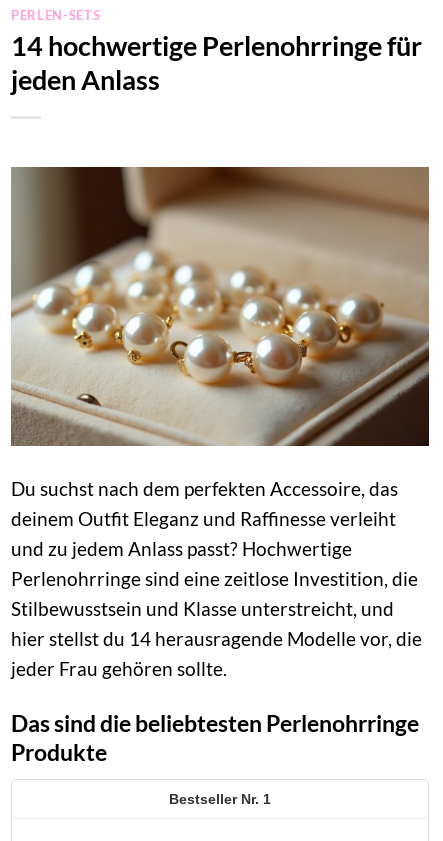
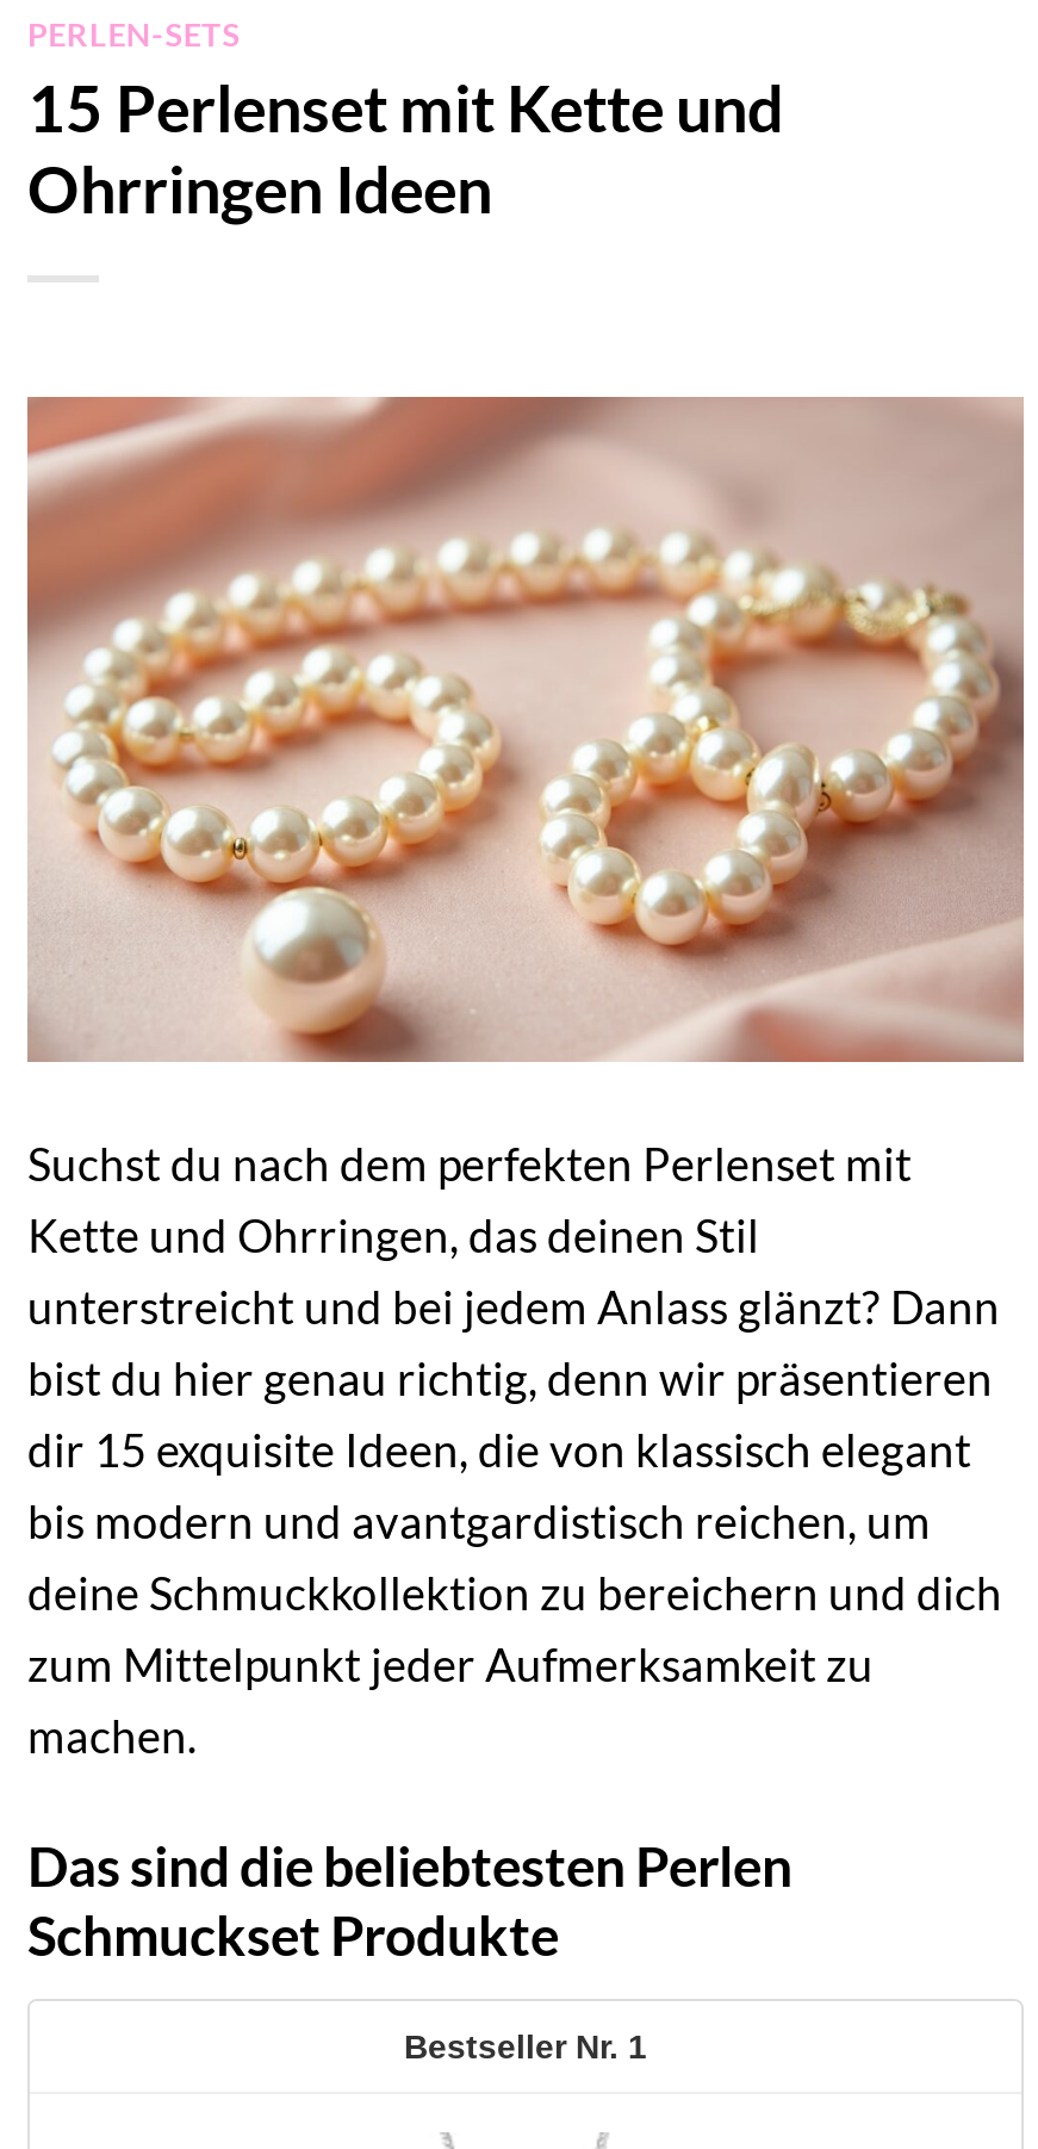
[11,29,422,96] 14 hochwertige Perlenohrringe für | jeden Anlass -> [27,67,783,227] 15 Perlenset mit Kette und | Ohrringen Ideen
[11,166,430,680] [image] | Du suchst nach dem perfekten Accessoire, das | deinem Outfit Eleganz und Raffinesse verleiht | und zu jedem Anlass passt? Hochwertige | Perlenohrringe sind eine zeitlose Investition, die | Stilbewusstsein und Klasse unterstreicht, und | hier stellst du 14 herausragende Modelle vor, die | jeder Frau gehören sollte. -> [27,395,1024,1764] [image] | Suchst du nach dem perfekten Perlenset mit | Kette und Ohrringen, das deinen Stil | unterstreicht und bei jedem Anlass glänzt? Dann | bist du hier genau richtig, denn wir präsentieren | dir 15 exquisite Ideen, die von klassisch elegant | bis modern und avantgardistisch reichen, um | deine Schmuckkollektion zu bereichern und dich | zum Mittelpunkt jeder Aufmerksamkeit zu | machen.
[11,709,419,766] Das sind die beliebtesten Perlenohrringe | Produkte -> [27,1833,793,1969] Das sind die beliebtesten Perlen | Schmuckset Produkte

